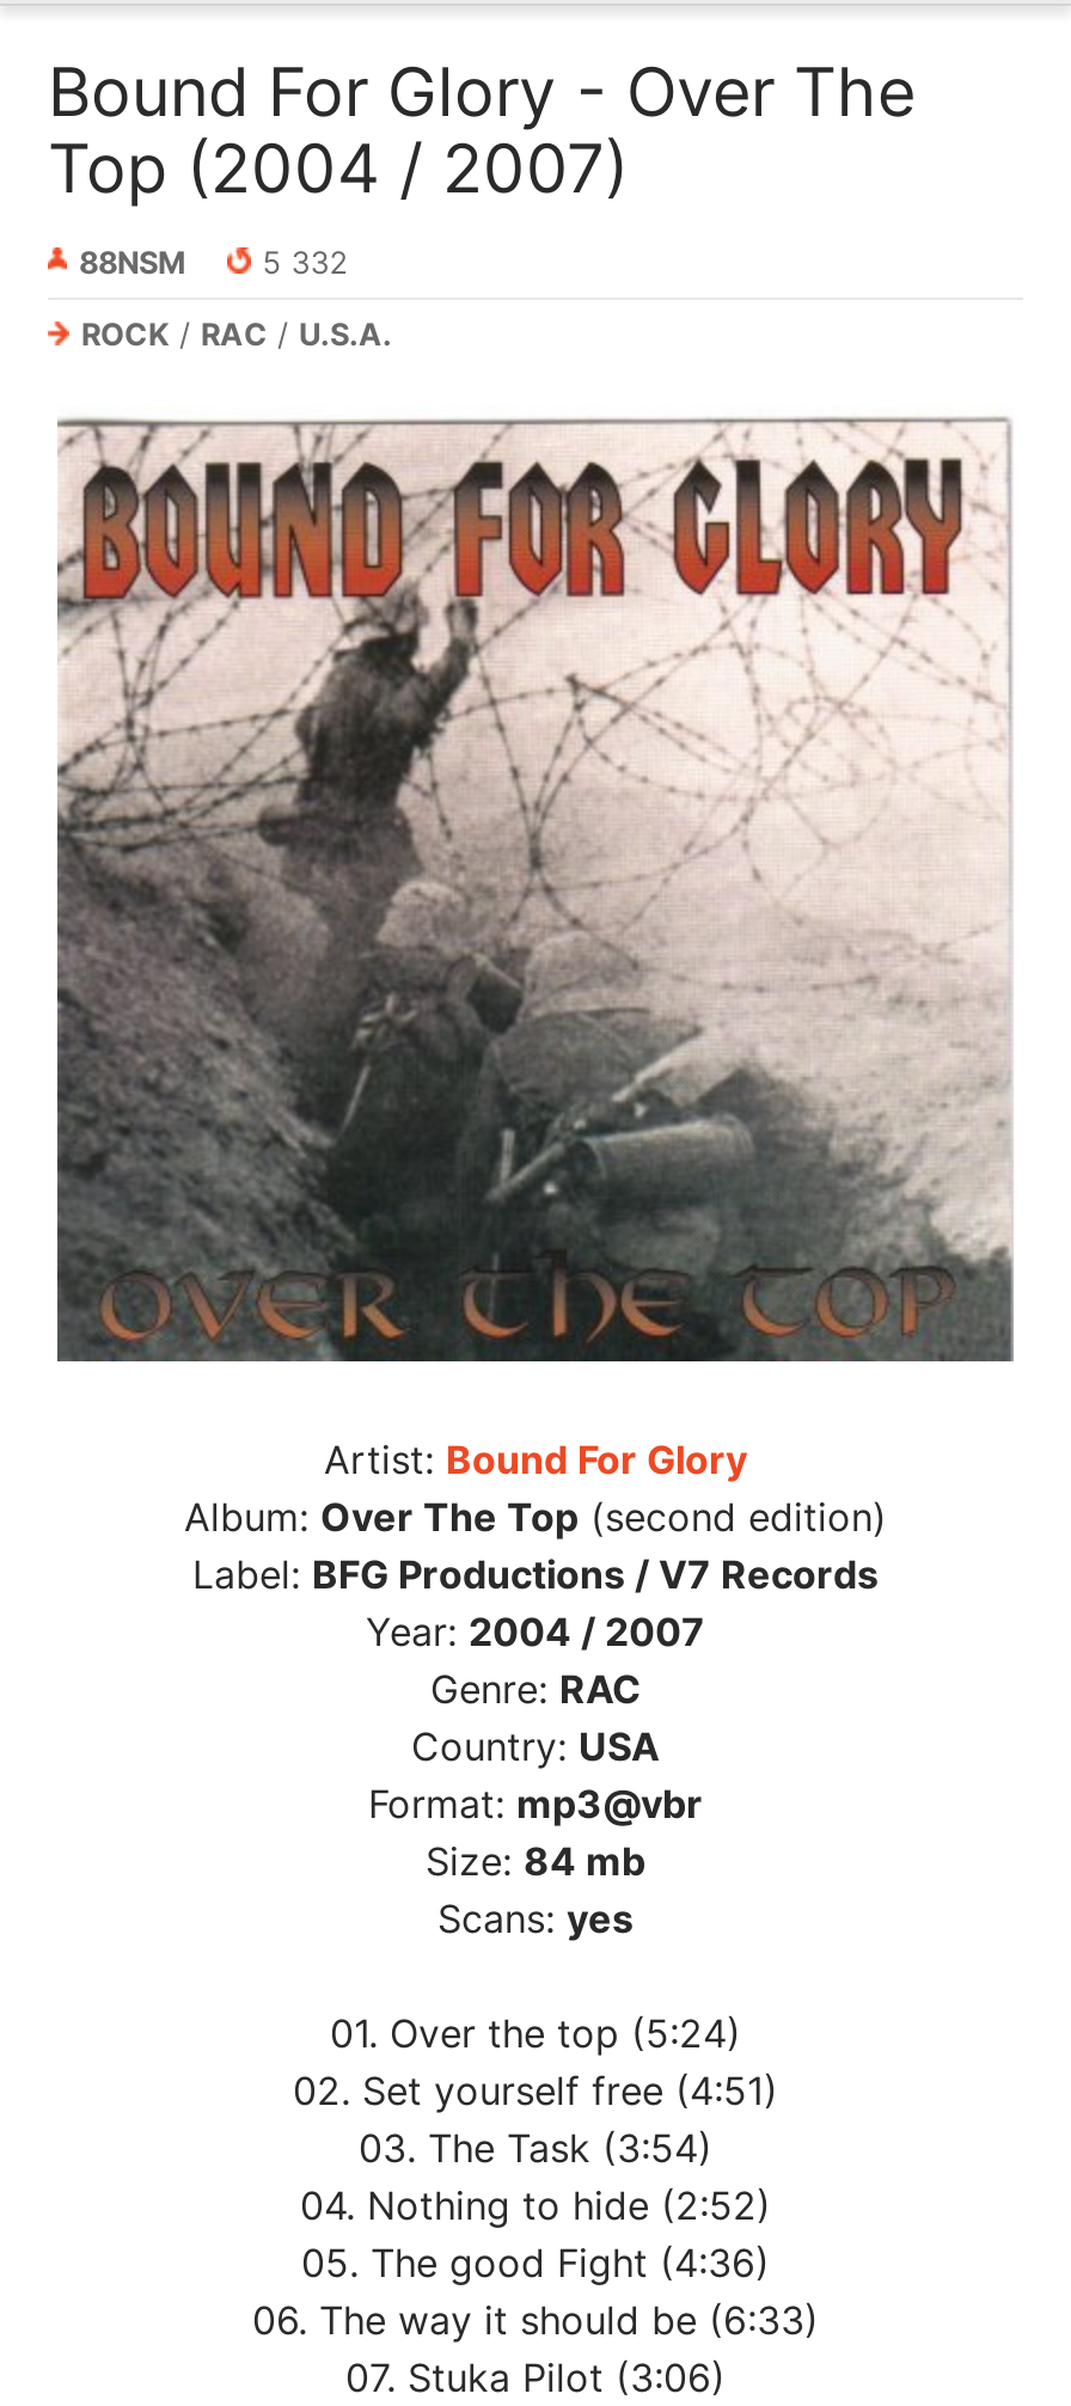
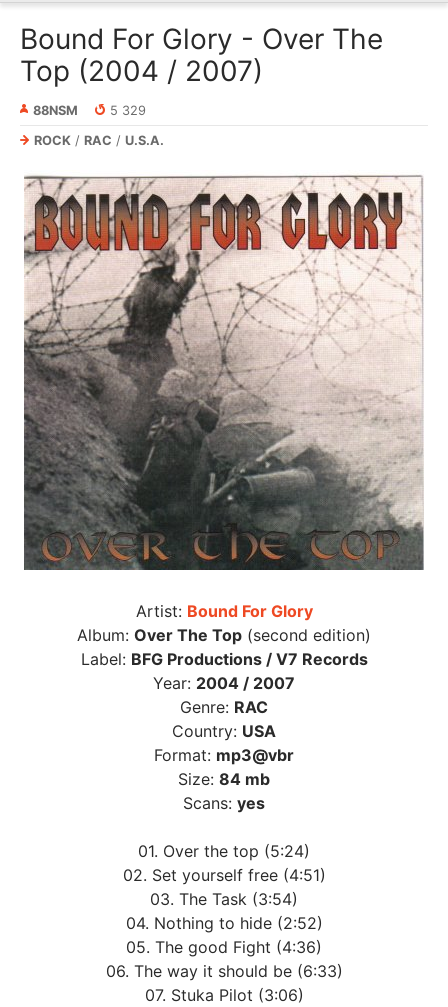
[262,245,349,281] 5 332 -> [110,103,146,118] 5 329

